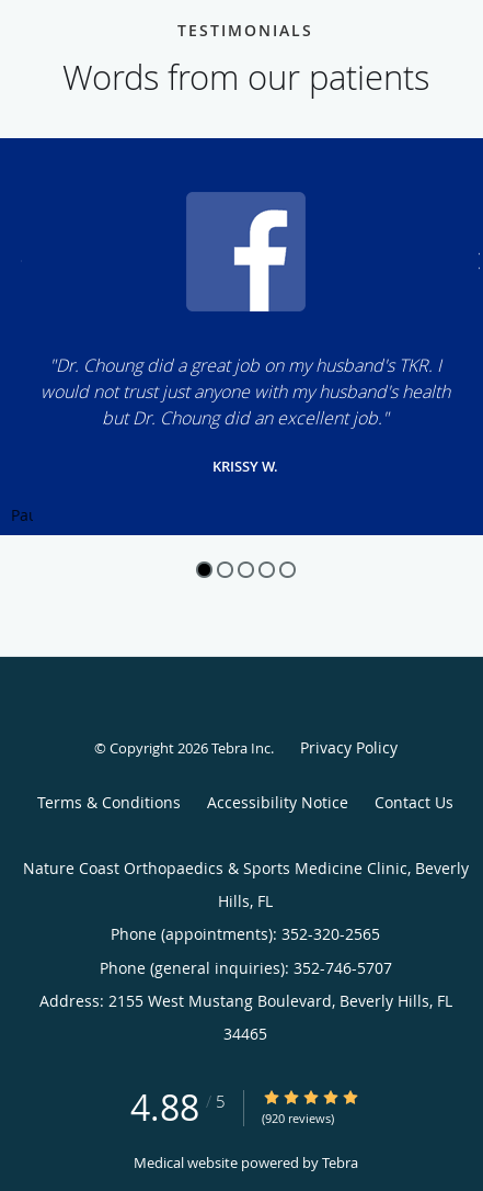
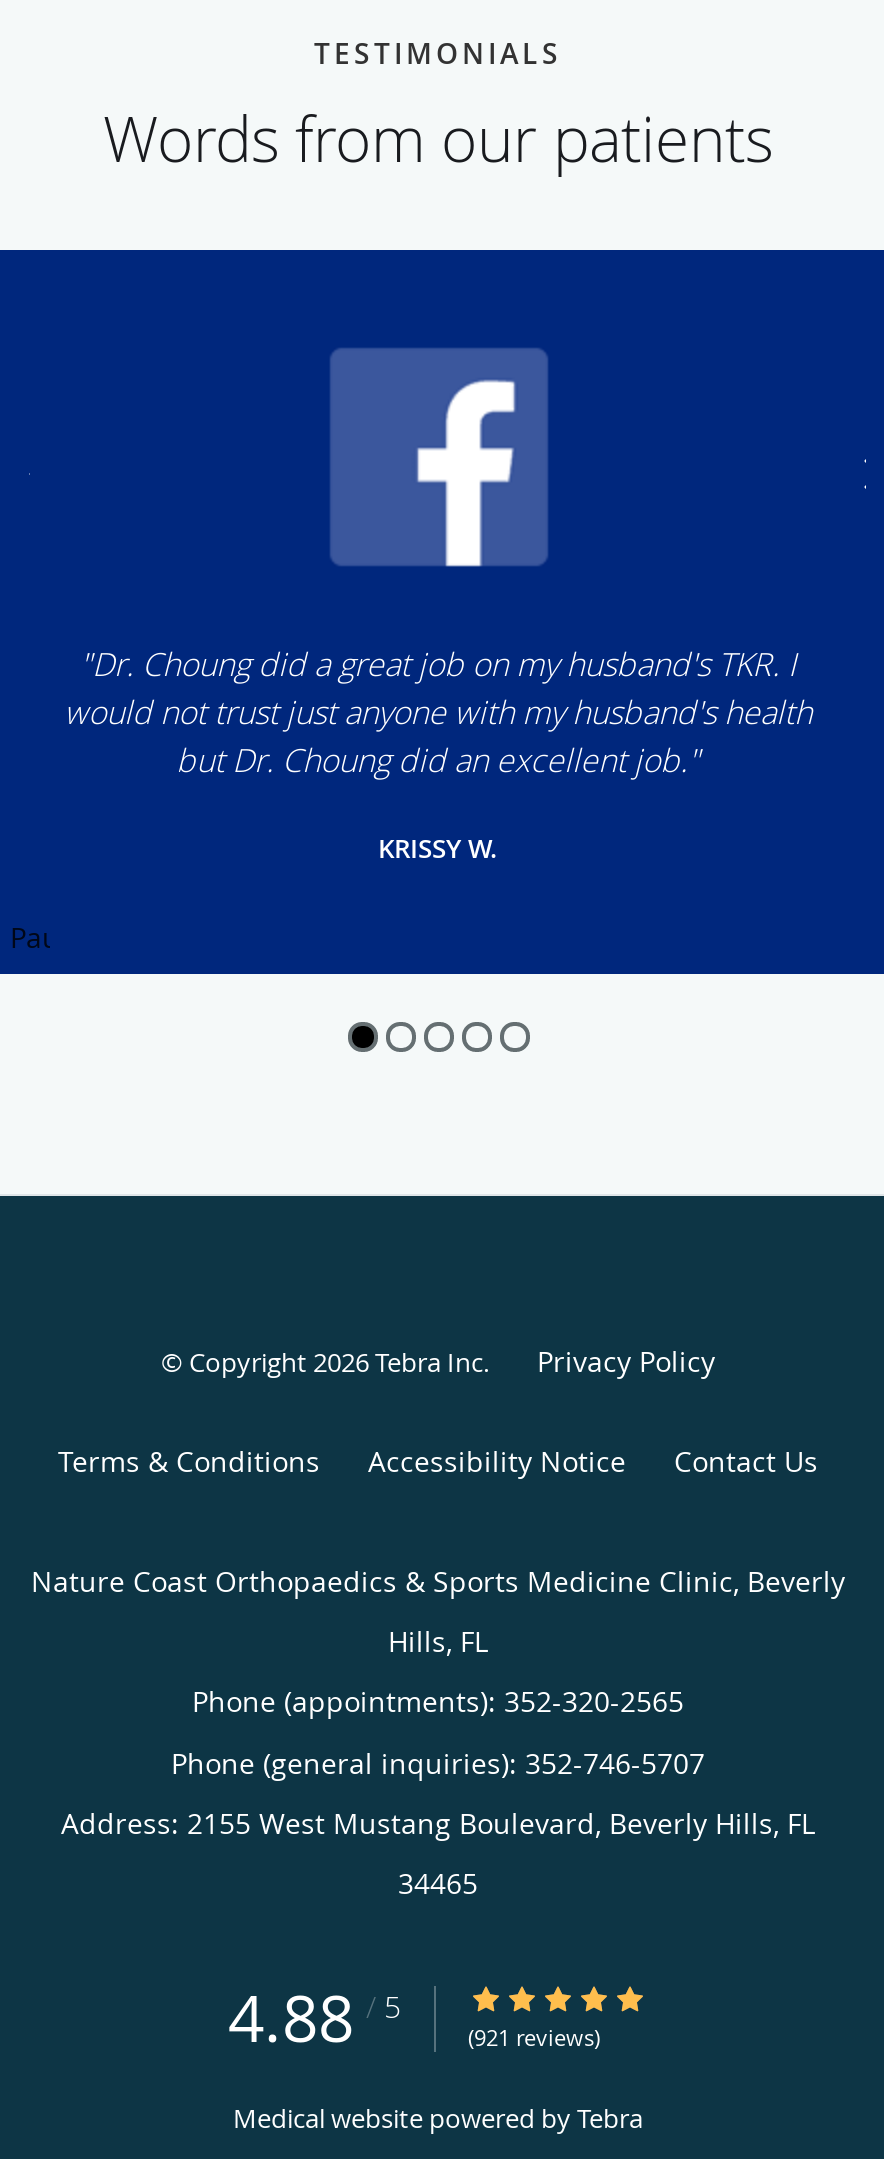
[262,1110,334,1127] (920 reviews) -> [468,2023,600,2053] (921 reviews)

